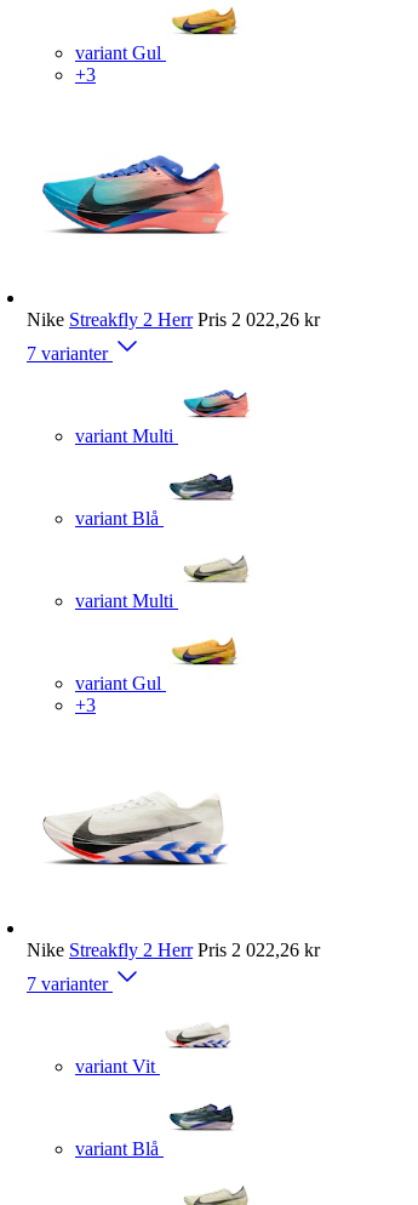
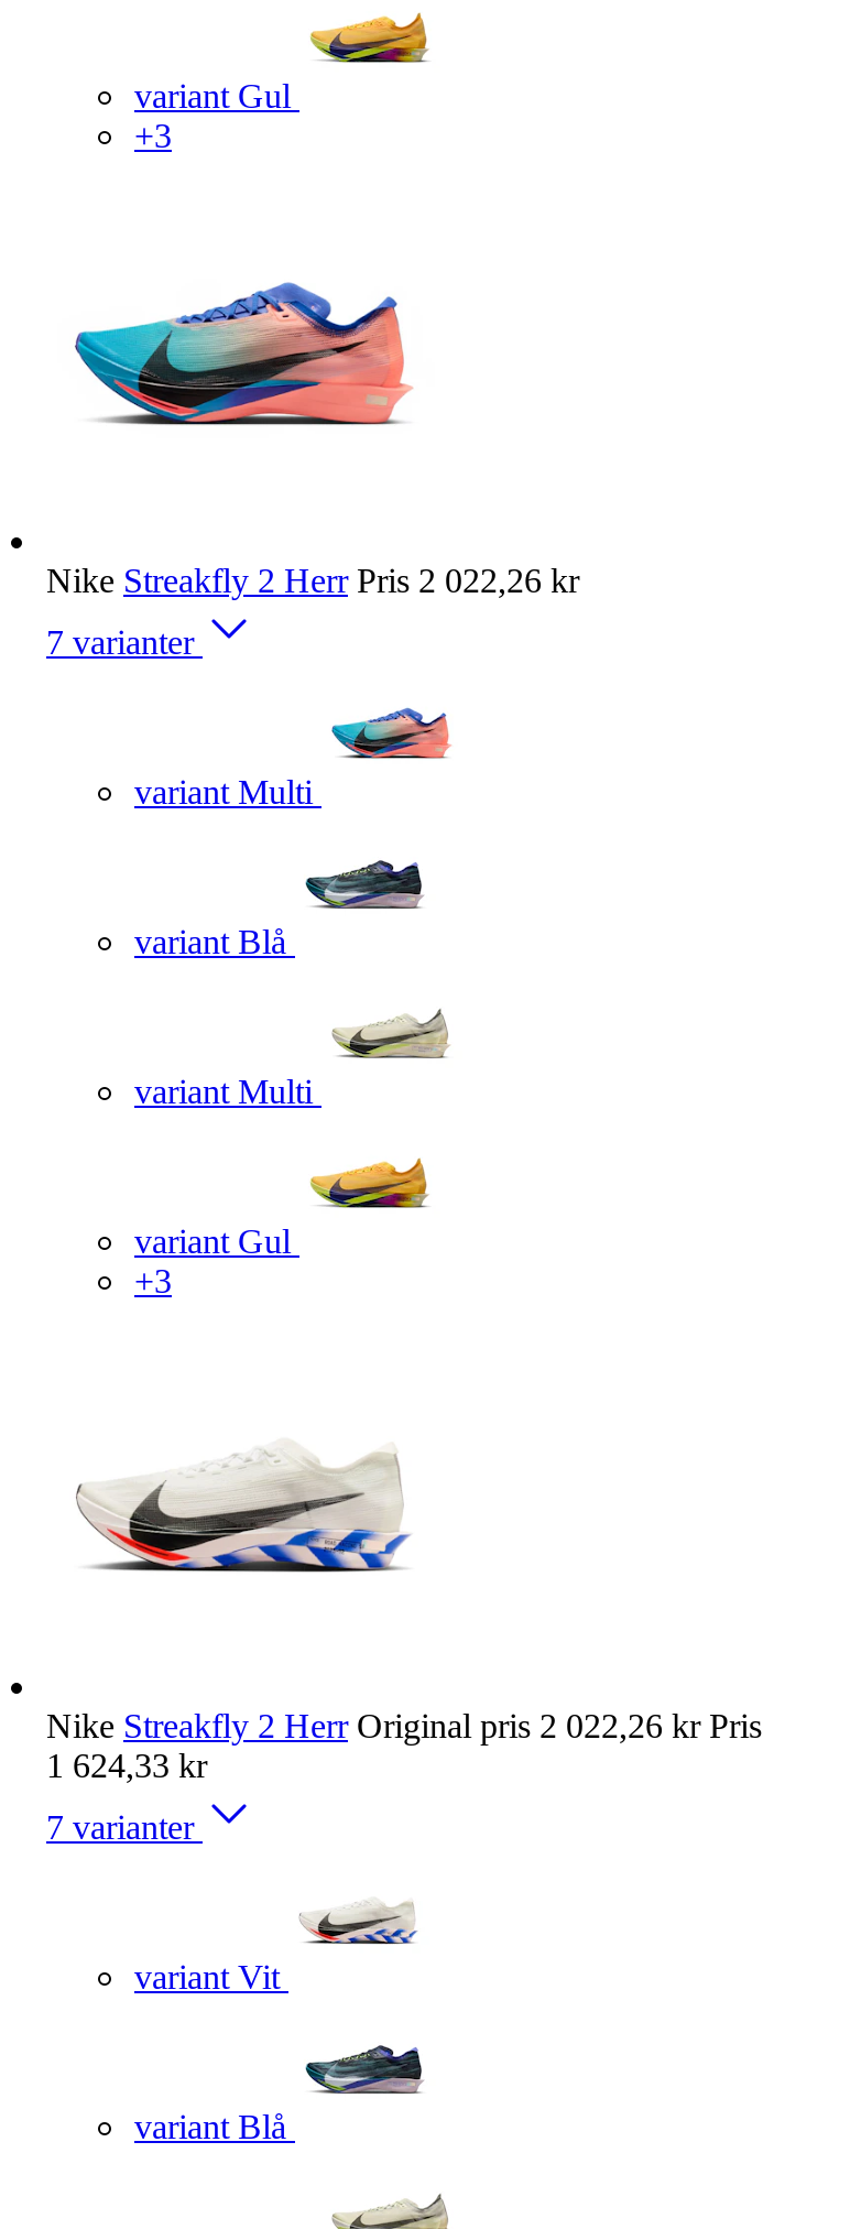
[27,939,320,960] Nike Streakfly 2 Herr Pris 2 022,26 kr -> [46,1706,762,1783] Nike Streakfly 2 Herr Original pris 2 022,26 kr Pris | 1 624,33 kr

